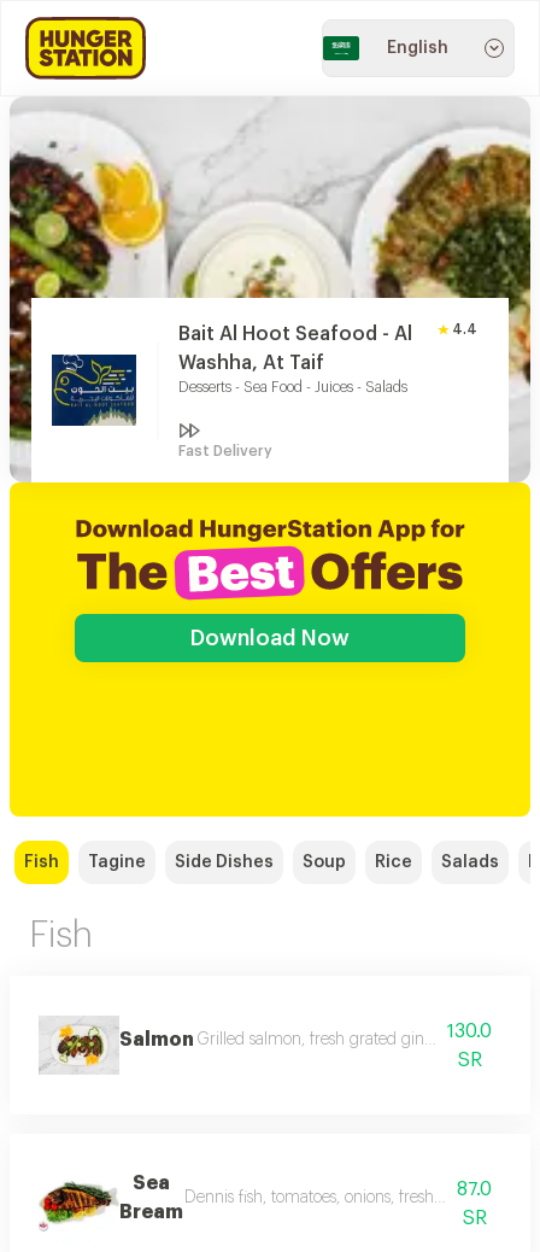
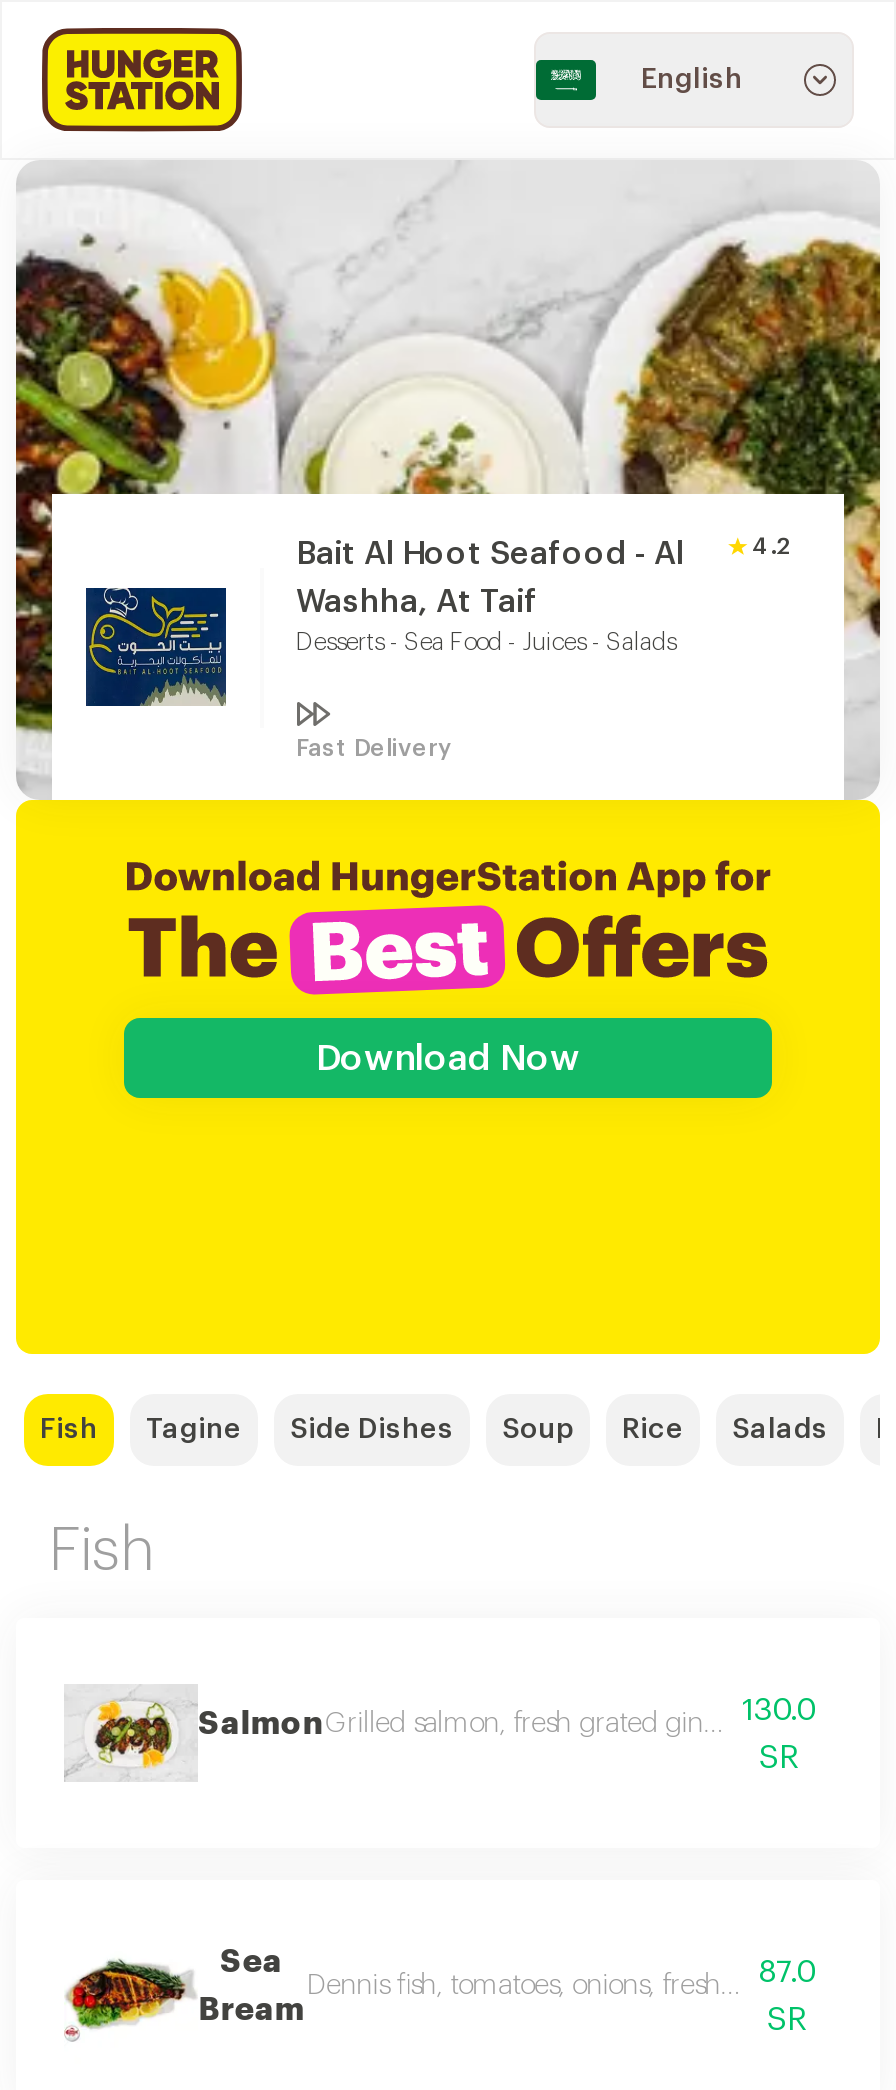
[452,322,477,337] 4.4 -> [752,534,792,558] 4.2

